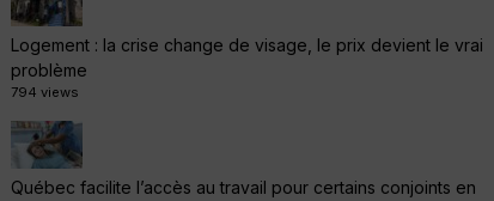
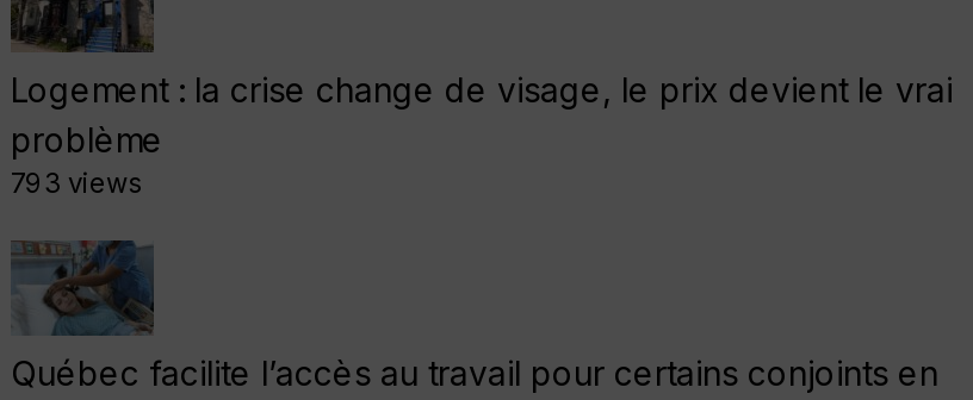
[11,84,79,101] 794 views -> [11,167,144,200] 793 views

